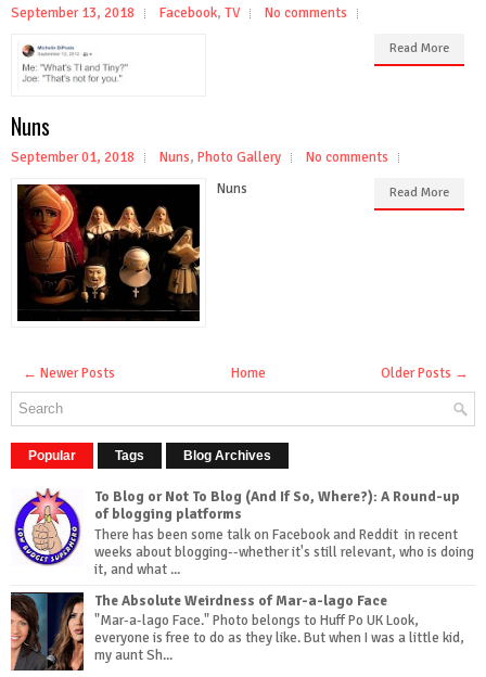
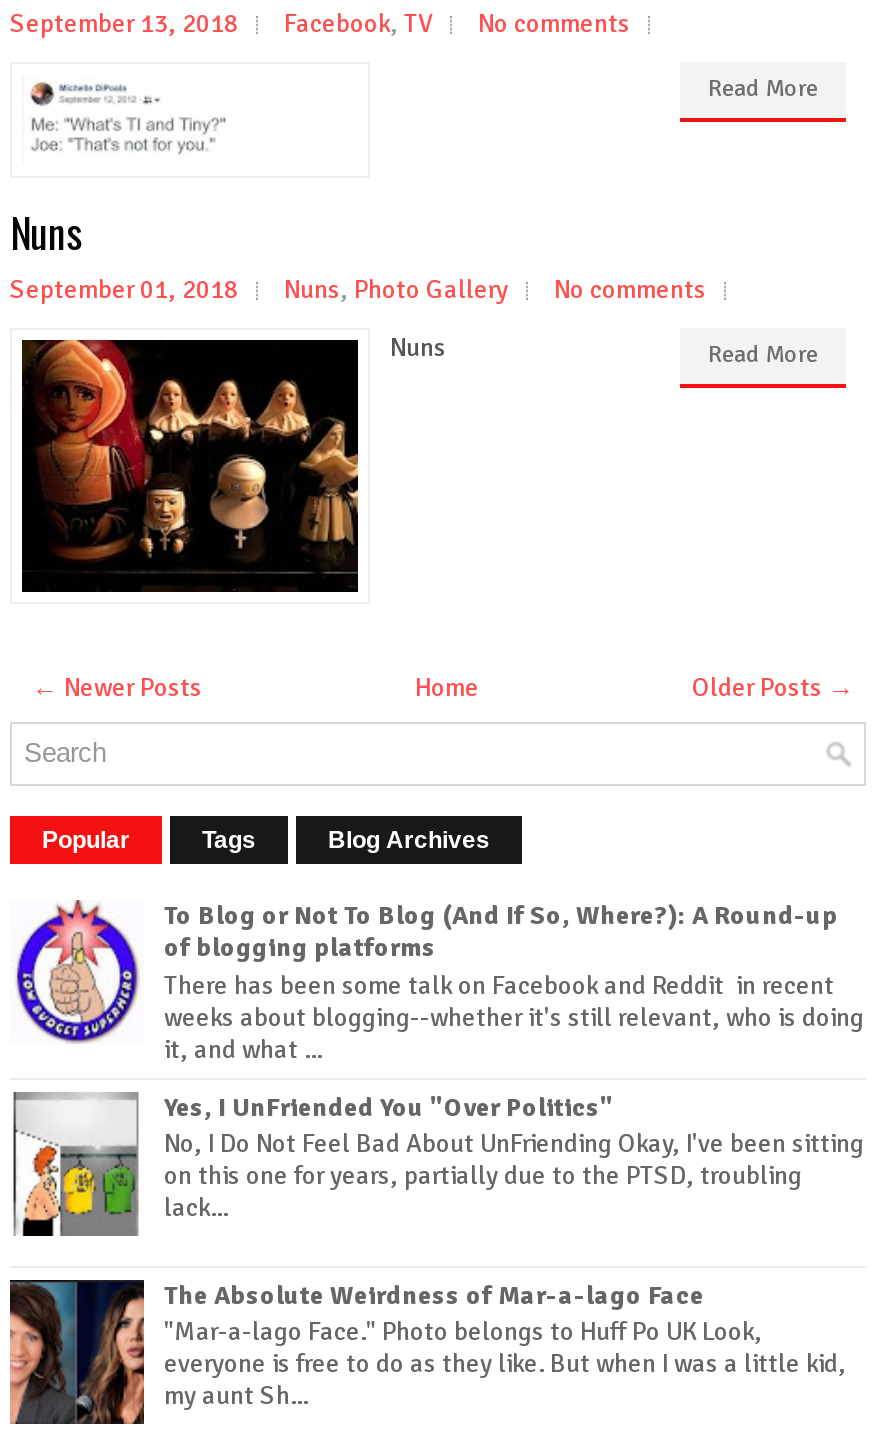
none -> [12,1092,864,1236] [image] | Yes, I UnFriended You "Over Politics" | No, I Do Not Feel Bad About UnFriending Okay, I've been sitting | on this one for years, partially due to the PTSD, troubling | lack...

